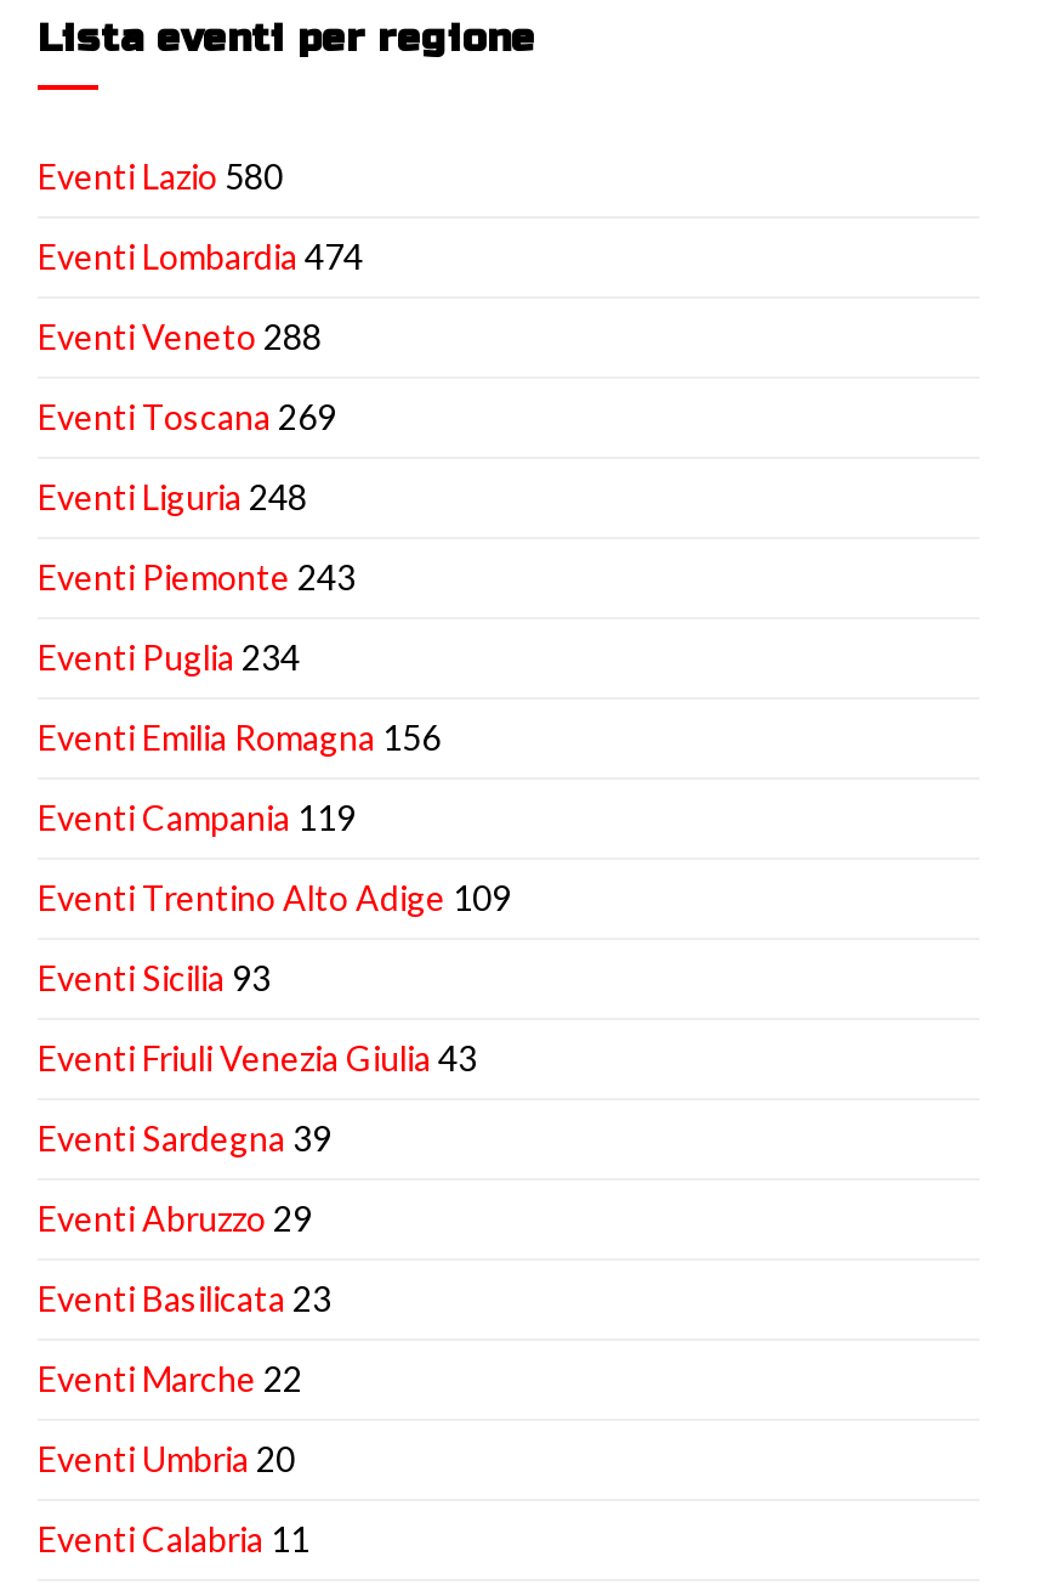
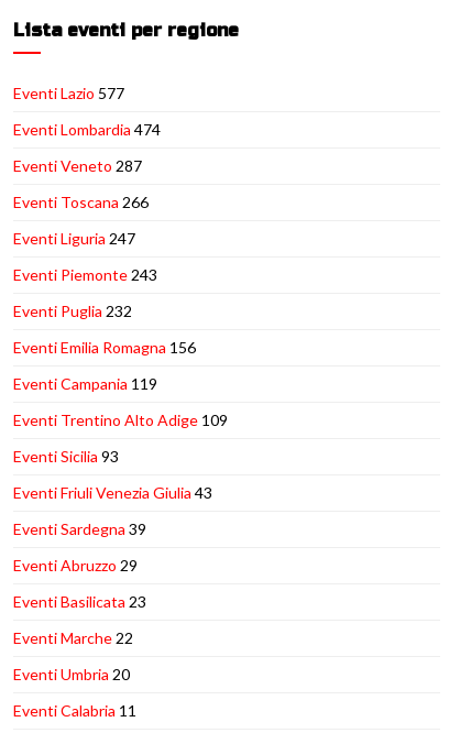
[38,155,283,197] Eventi Lazio 580 -> [13,84,124,102] Eventi Lazio 577
[38,316,322,357] Eventi Veneto 288 -> [13,156,142,175] Eventi Veneto 287
[38,396,336,437] Eventi Toscana 269 -> [13,193,149,211] Eventi Toscana 266
[38,476,307,517] Eventi Liguria 248 -> [13,229,135,248] Eventi Liguria 247
[38,636,300,678] Eventi Puglia 234 -> [13,302,132,320] Eventi Puglia 232

